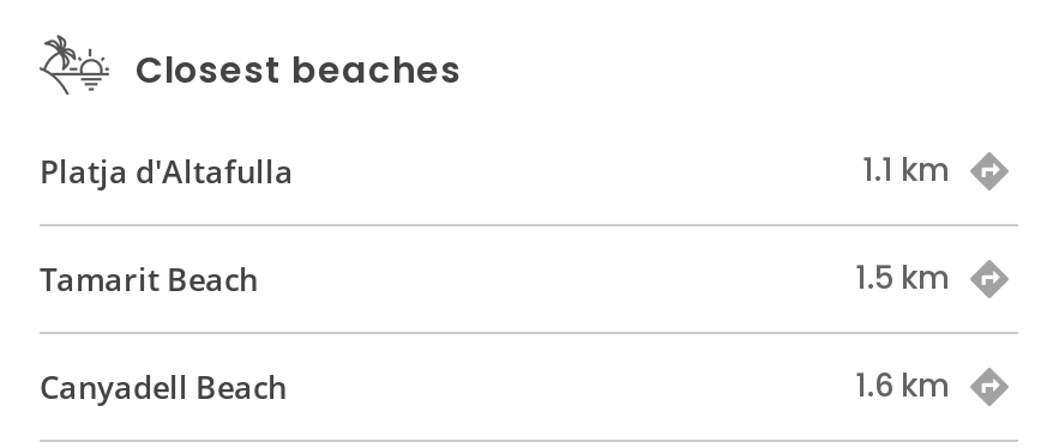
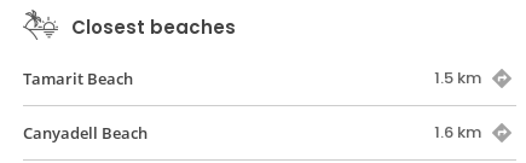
[40,147,949,193] Platja d'Altafulla | 1.1 km -> none

